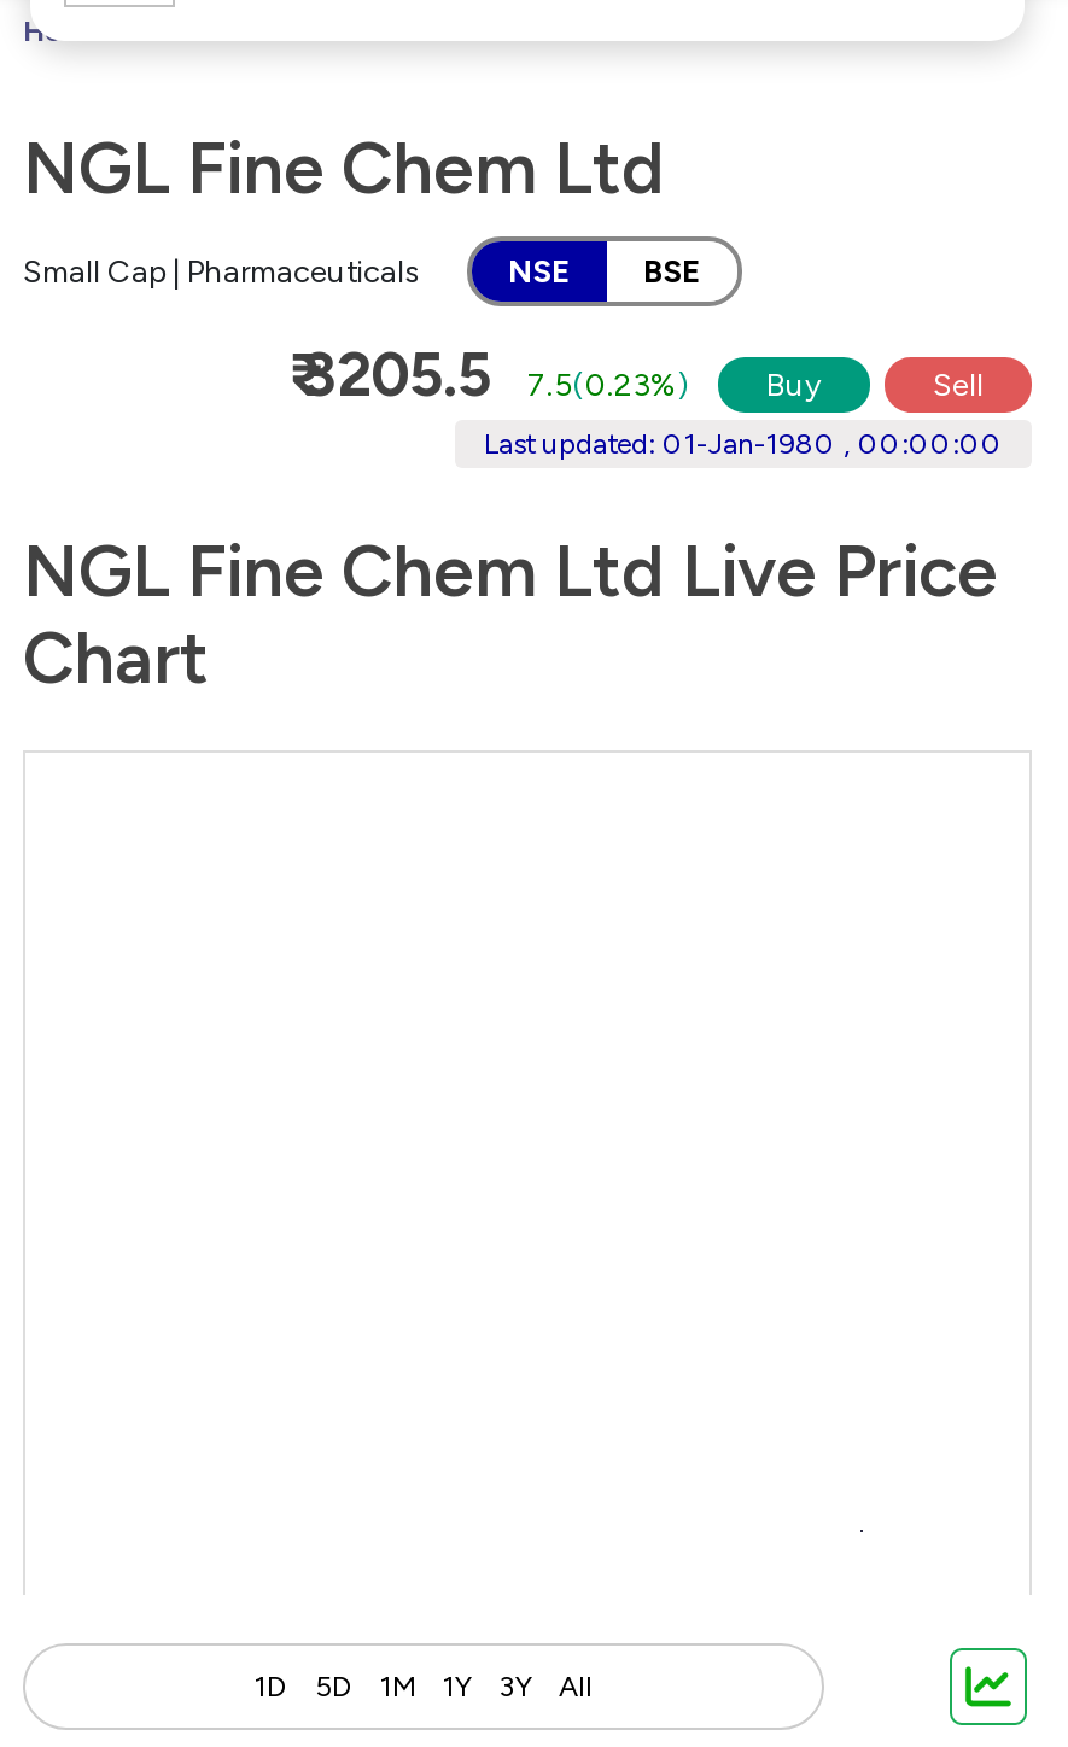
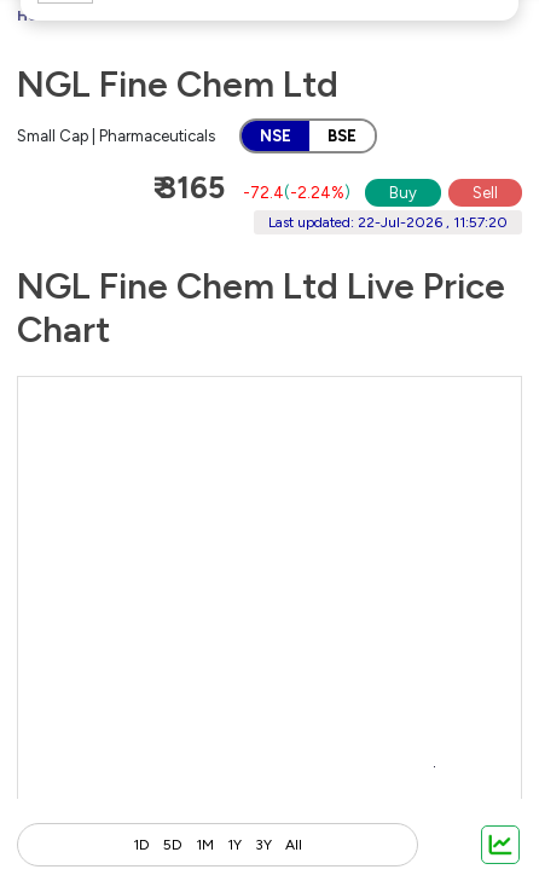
[288,337,491,409] ₹ 3205.5 -> [152,169,225,205] ₹ 3165
[527,366,696,402] 7.5(0.23%) -> [243,183,354,201] -72.4(-2.24%)
[484,426,1003,460] Last updated: 01-Jan-1980 , 00:00:00 -> [268,213,508,230] Last updated: 22-Jul-2026 , 11:57:20

